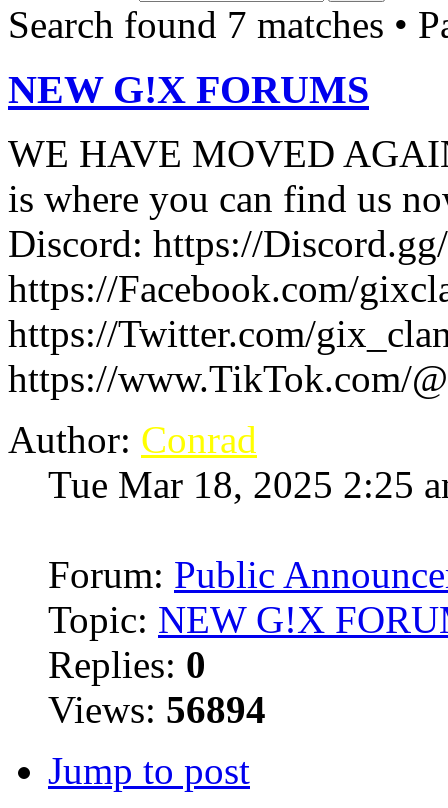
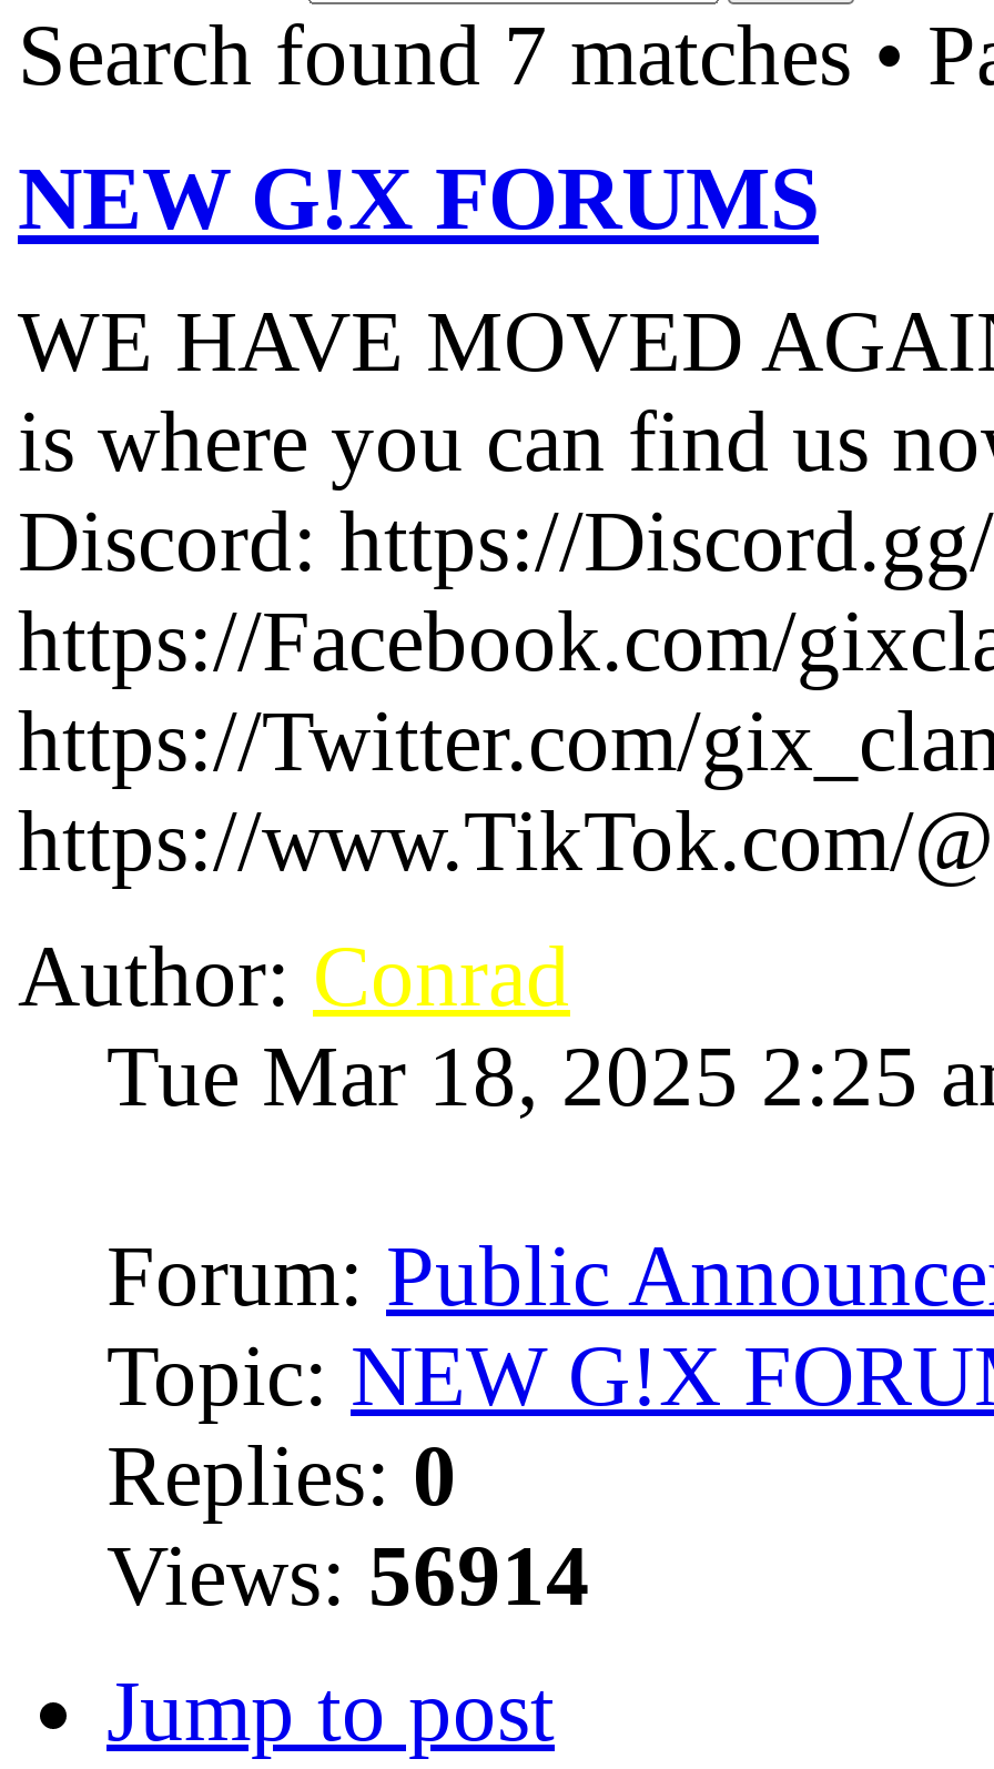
[48,688,266,731] Views: 56894 -> [106,1528,590,1623] Views: 56914

